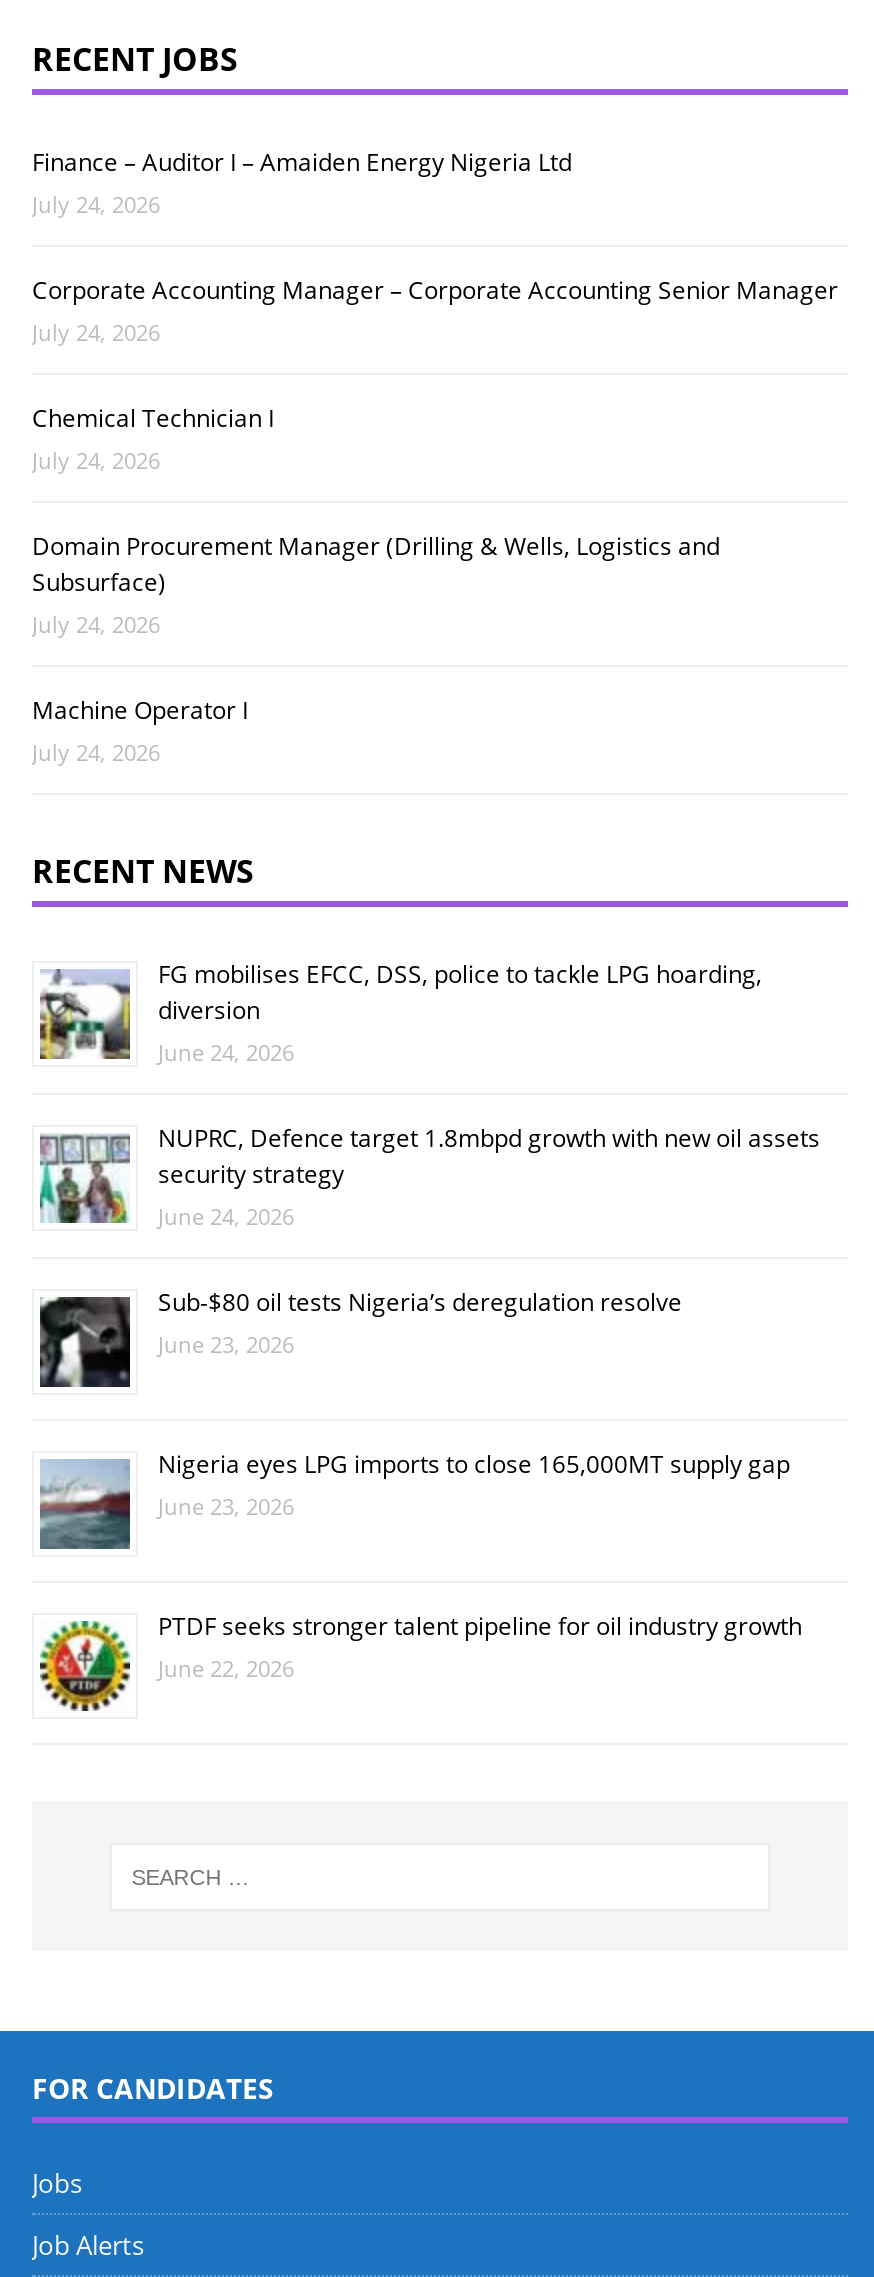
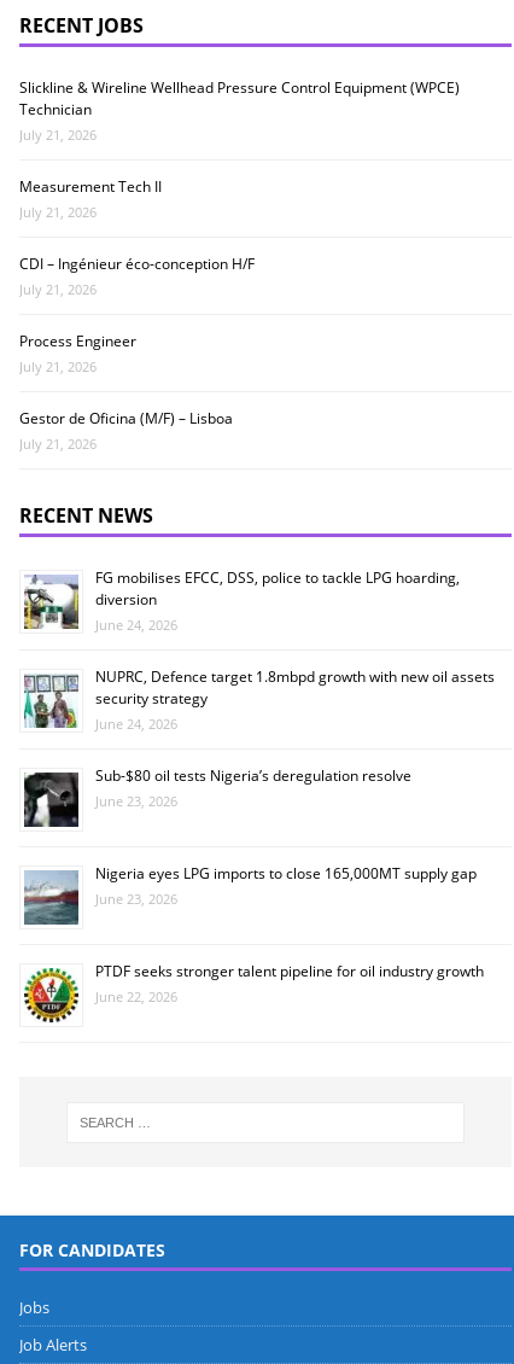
[32,145,572,219] Finance – Auditor I – Amaiden Energy Nigeria Ltd | July 24, 2026 -> [19,77,460,144] Slickline & Wireline Wellhead Pressure Control Equipment (WPCE) | Technician | July 21, 2026
[32,273,838,347] Corporate Accounting Manager – Corporate Accounting Senior Manager | July 24, 2026 -> [19,176,162,221] Measurement Tech II | July 21, 2026
[32,401,274,475] Chemical Technician I | July 24, 2026 -> [19,254,255,298] CDI – Ingénieur éco-conception H/F | July 21, 2026
[32,529,720,639] Domain Procurement Manager (Drilling & Wells, Logistics and | Subsurface) | July 24, 2026 -> [19,331,136,376] Process Engineer | July 21, 2026
[32,693,248,767] Machine Operator I | July 24, 2026 -> [19,408,233,453] Gestor de Oficina (M/F) – Lisboa | July 21, 2026

